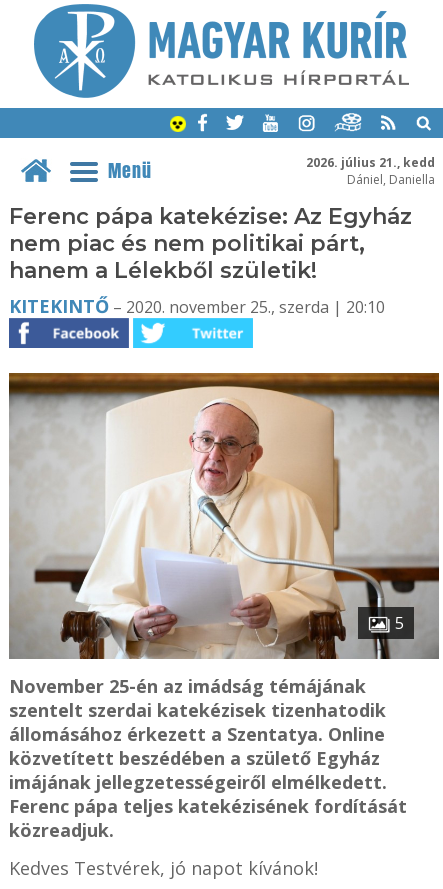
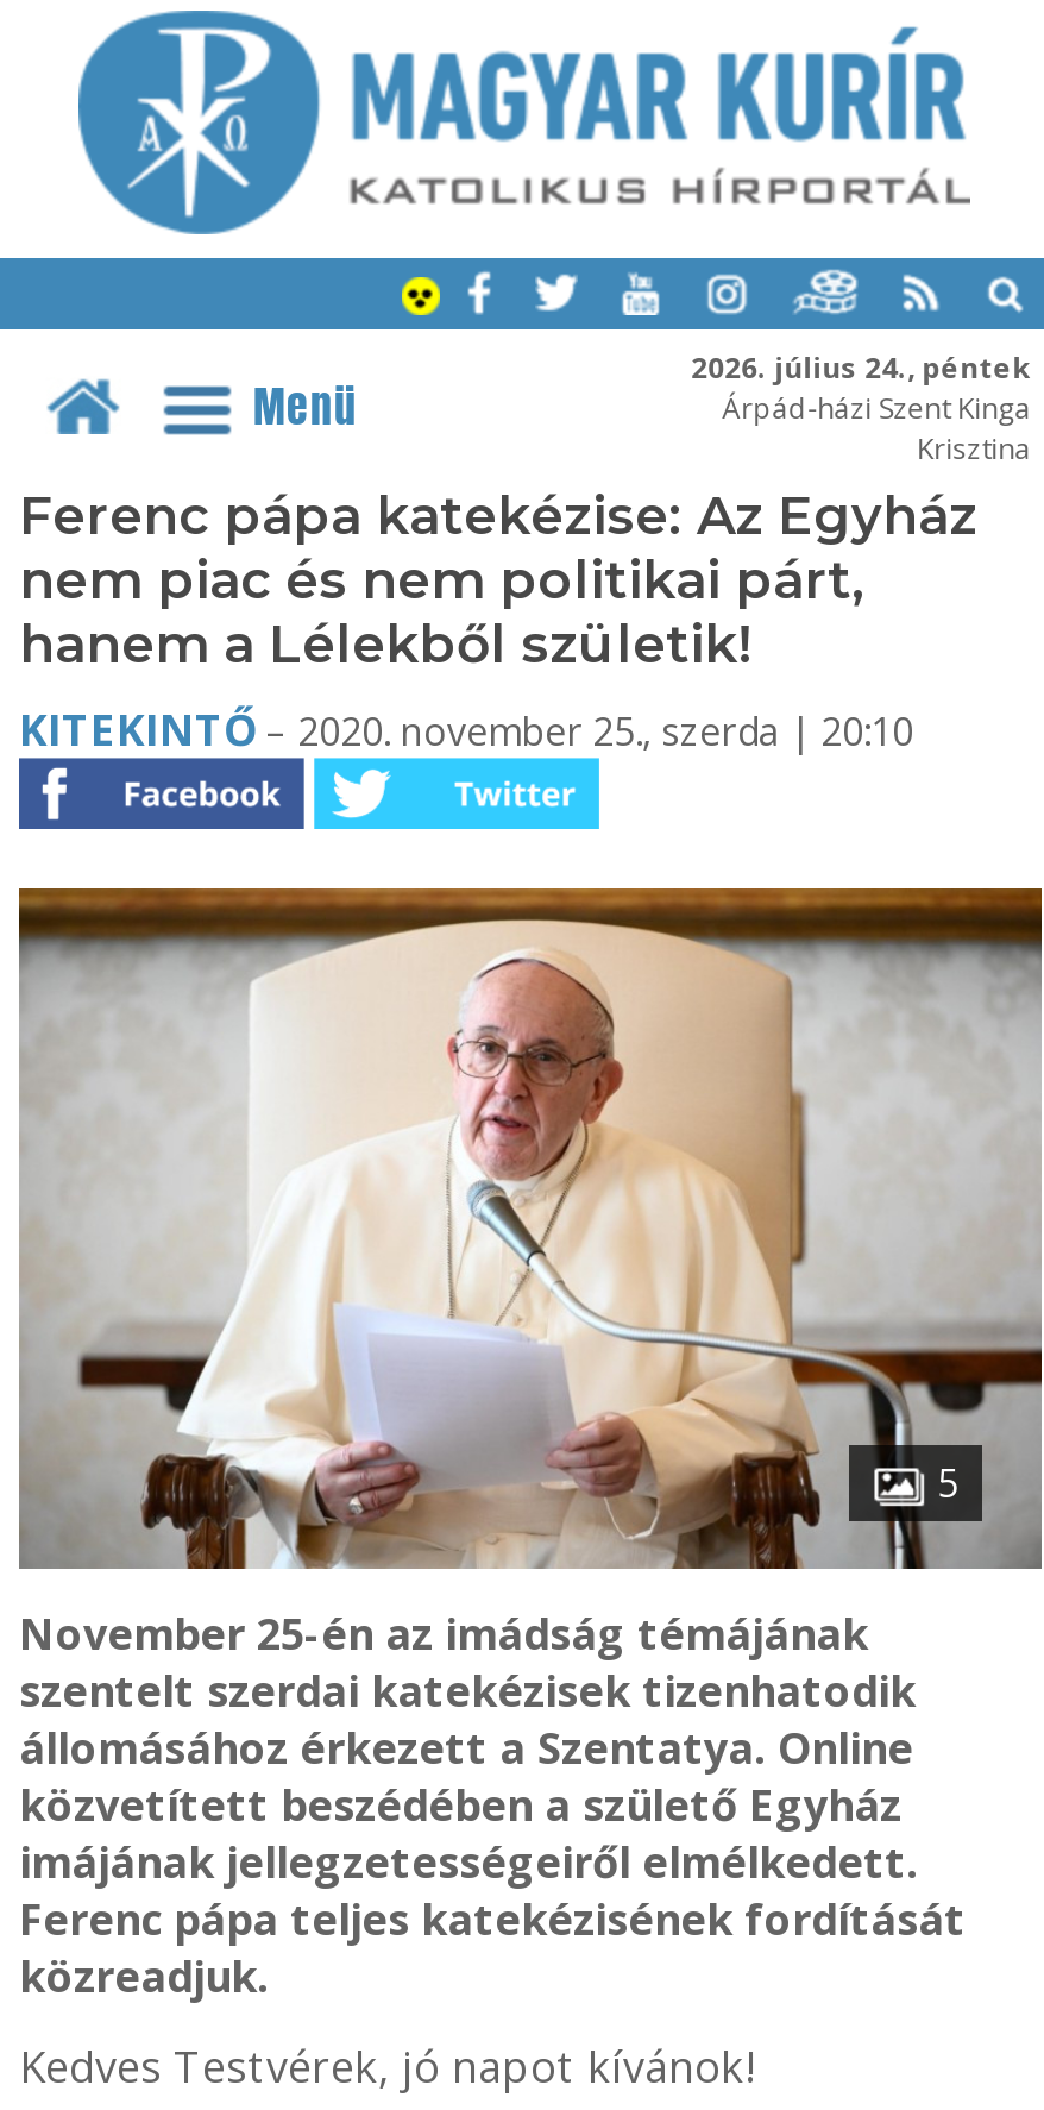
[306,153,435,187] 2026. július 21., kedd | Dániel, Daniella -> [691,346,1031,467] 2026. július 24., péntek | Árpád-házi Szent Kinga | Krisztina

